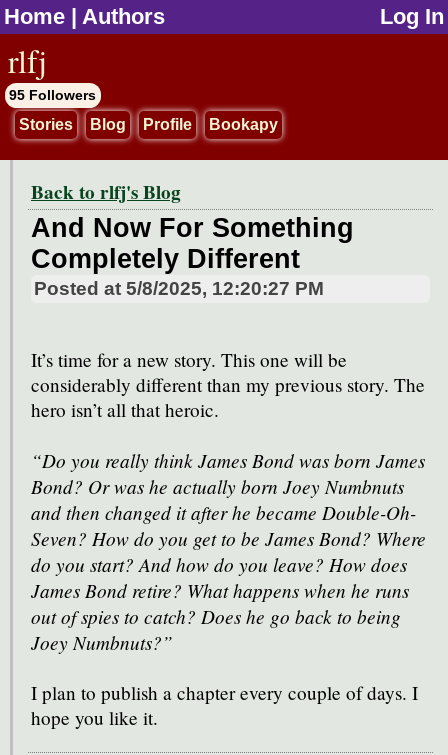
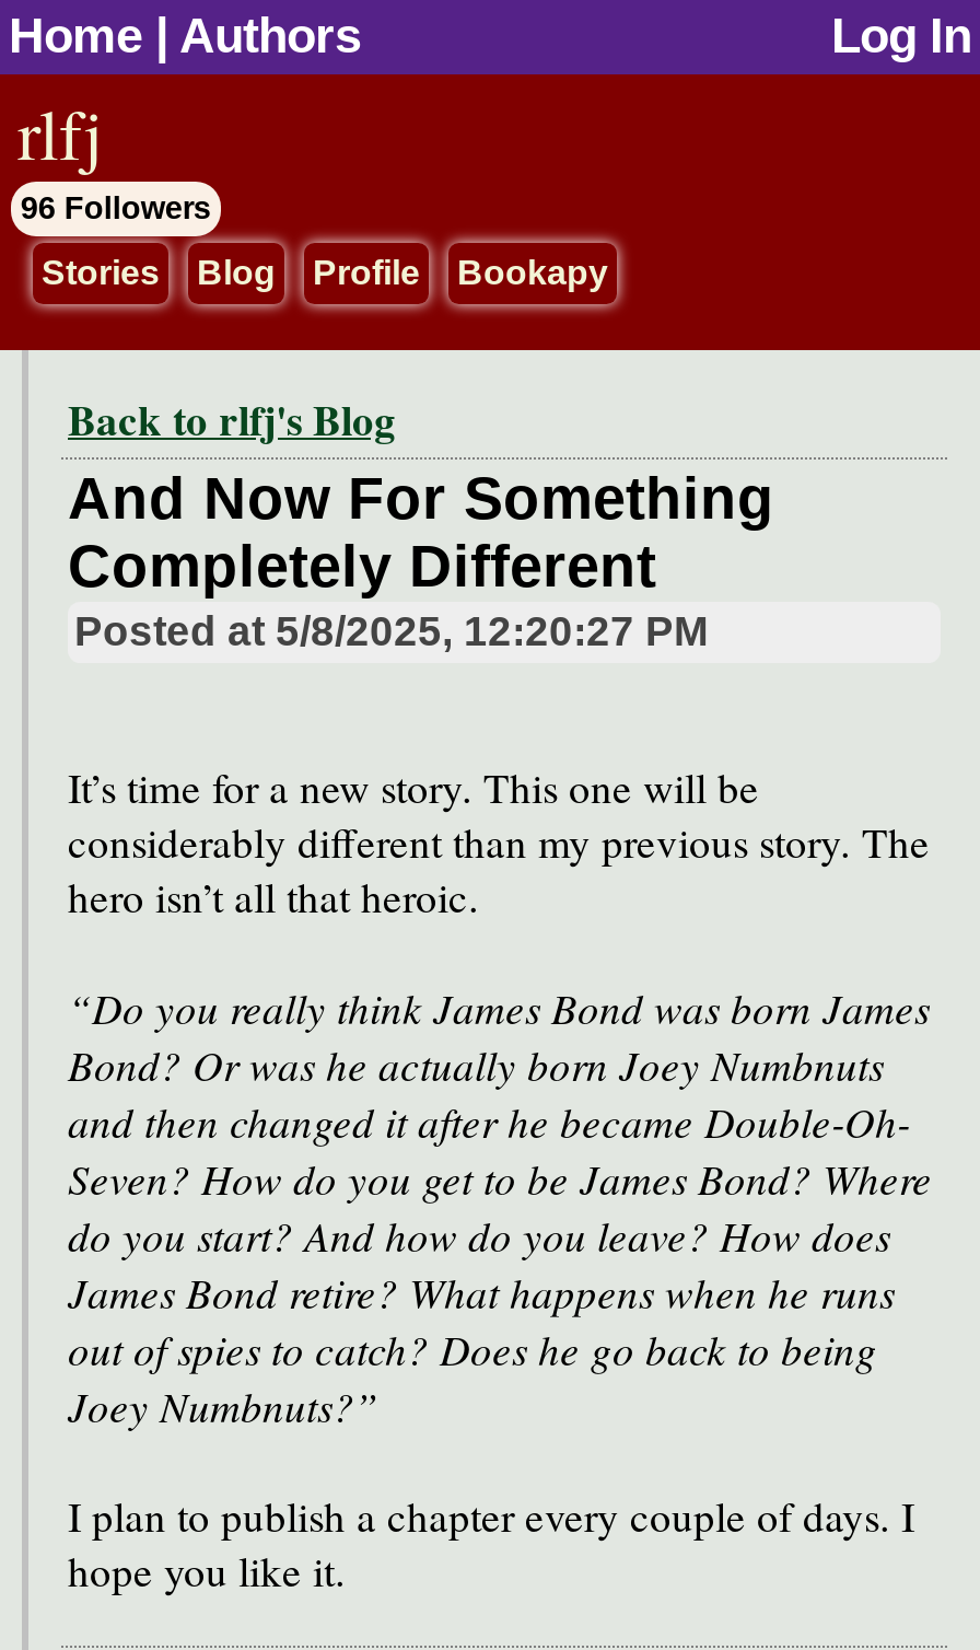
[9,87,96,103] 95 Followers -> [20,191,211,226] 96 Followers

